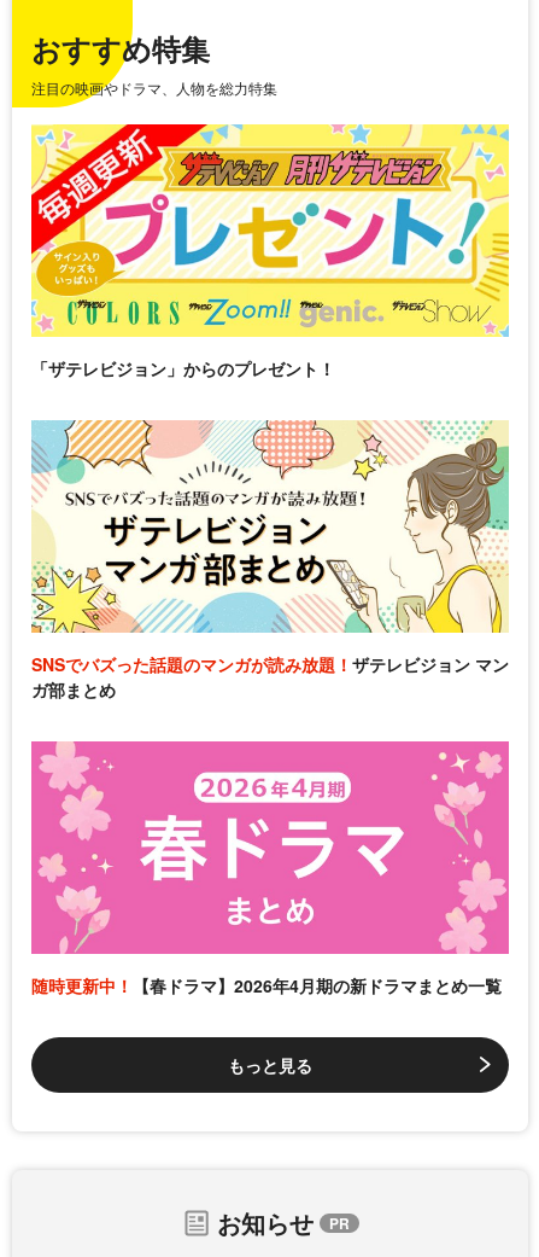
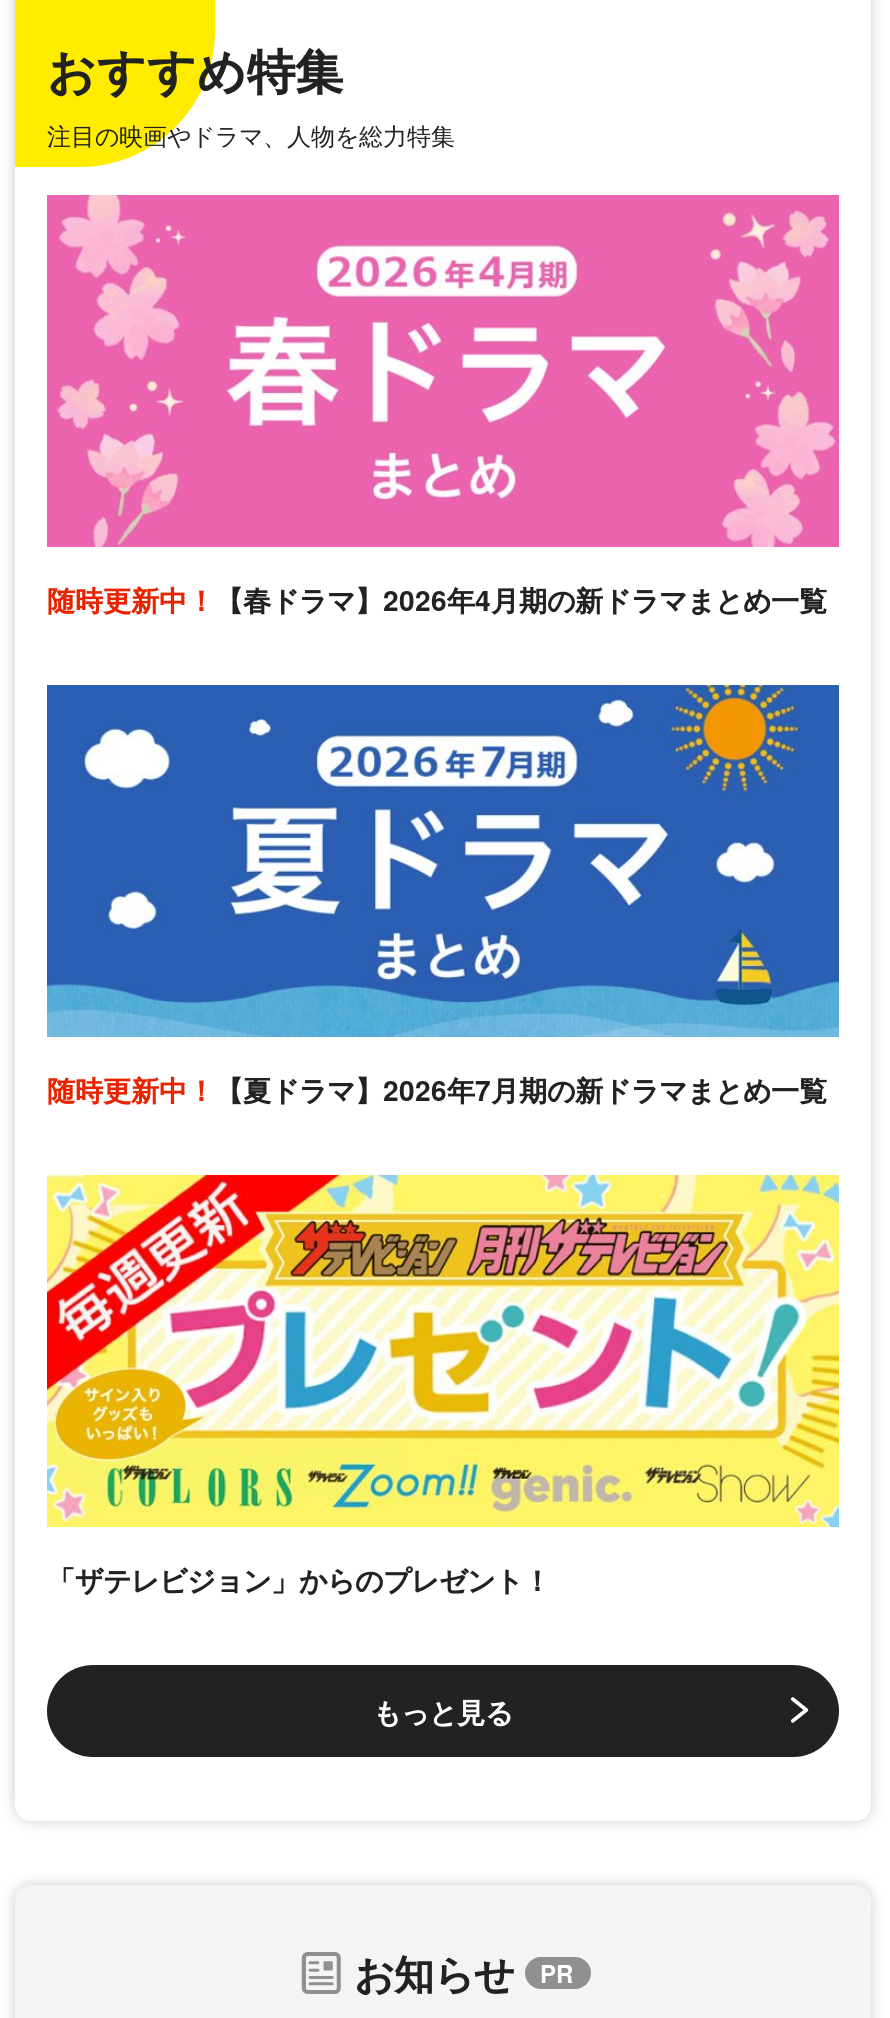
none -> [47,1069,827,1109] 随時更新中！【夏ドラマ】2026年7月期の新ドラマまとめ一覧
moved [29,122,511,380] -> [43,1171,843,1599]: [image] | 「ザテレビジョン」からのプレゼント！
[30,419,509,634] [image] -> [45,683,841,1039] [image]
[31,652,509,701] SNSでバズった話題のマンガが読み放題！ザテレビジョン マン | ガ部まとめ -> none
moved [30,740,510,997] -> [45,193,841,619]: [image] | 随時更新中！【春ドラマ】2026年4月期の新ドラマまとめ一覧

